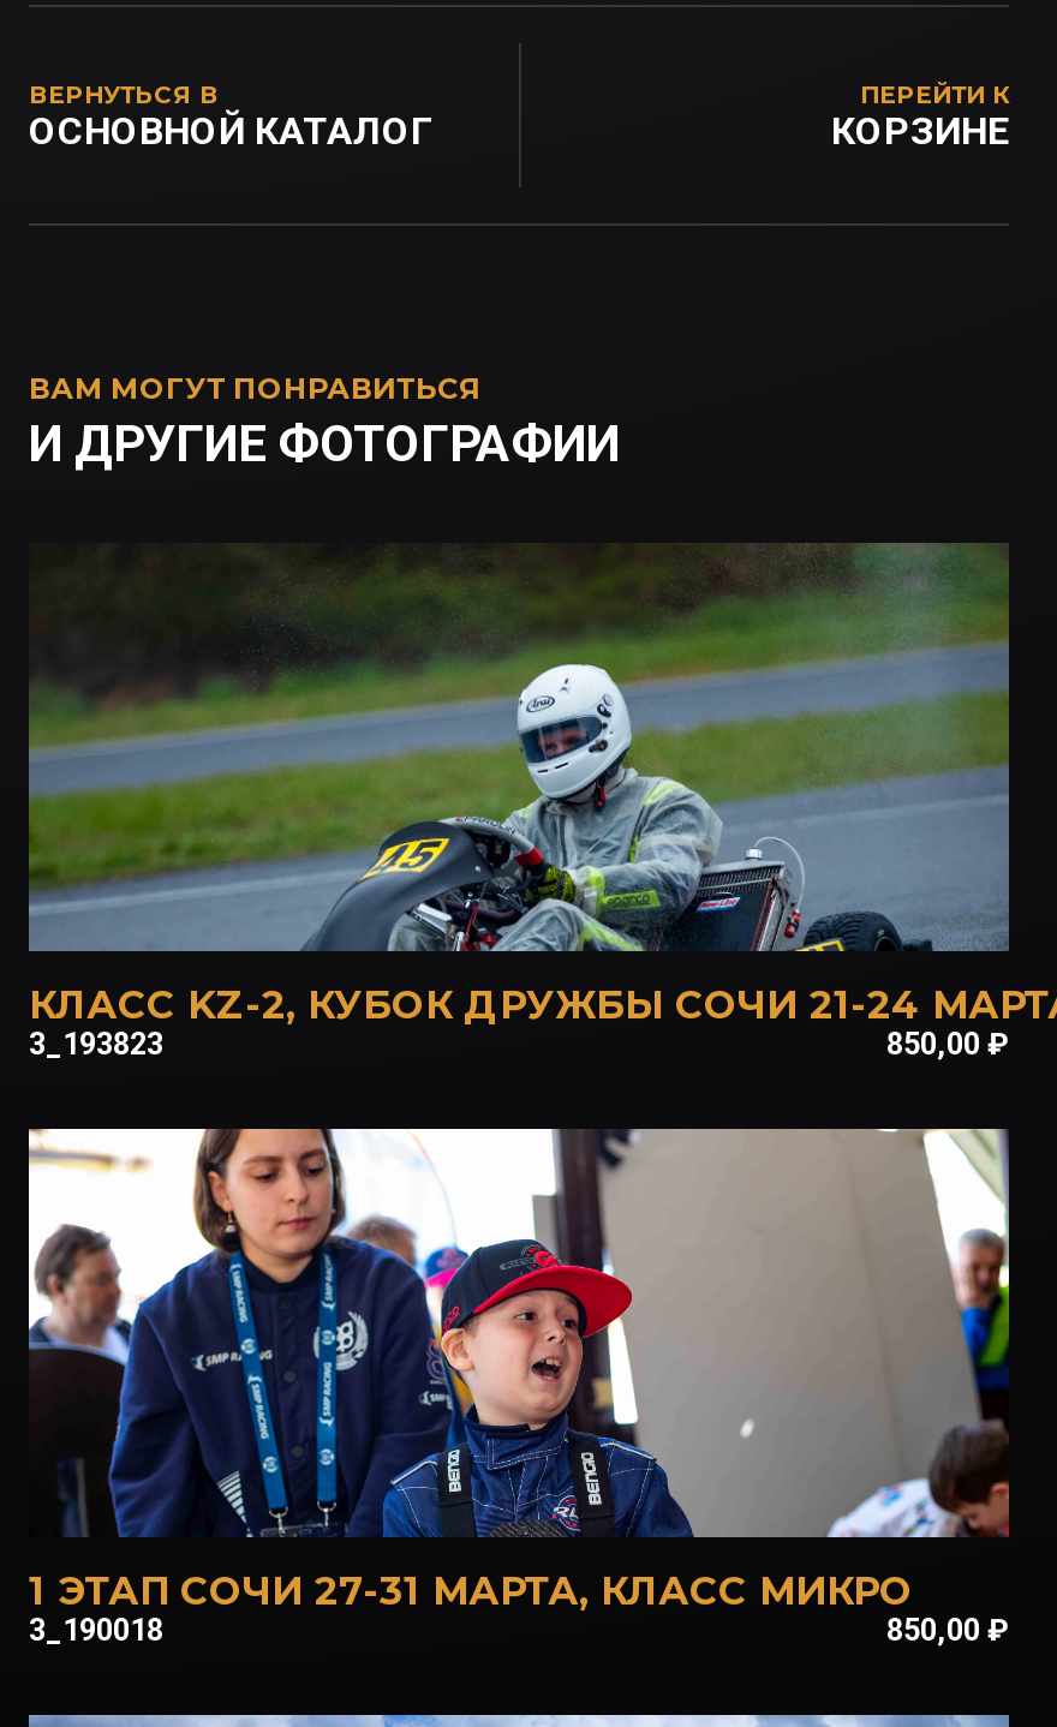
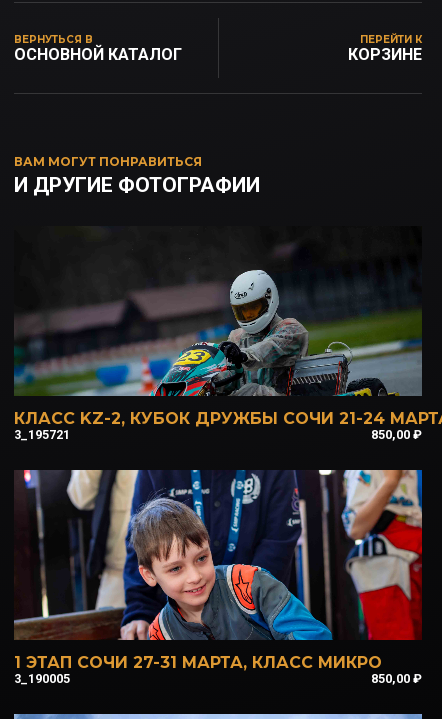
[29,543,1011,1062] [image] | 3_193823 -> [14,227,422,442] [image] | 3_195721
[26,1127,1011,1648] [image] | 3_190018 -> [13,469,423,686] [image] | 3_190005

